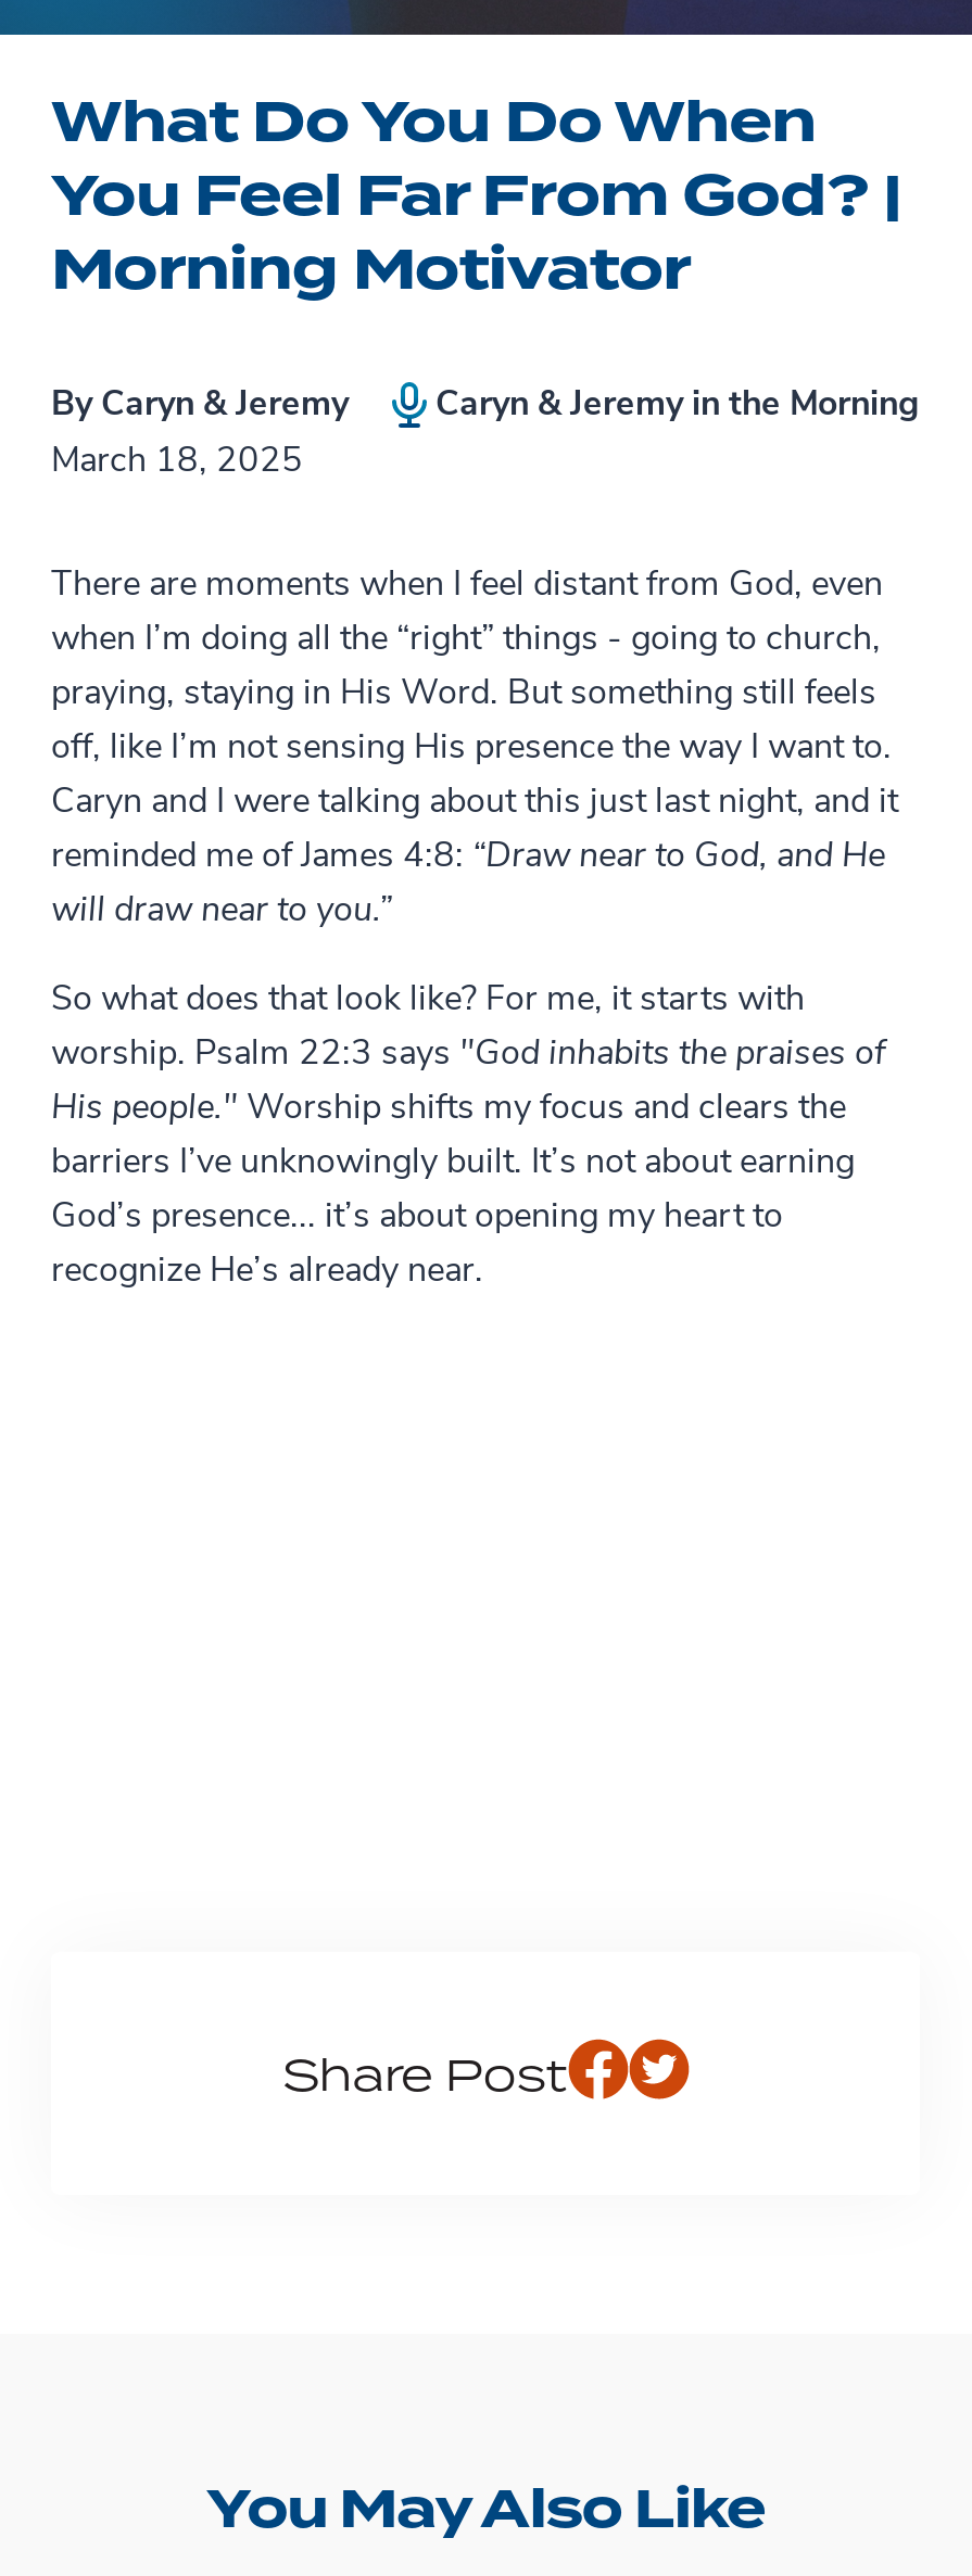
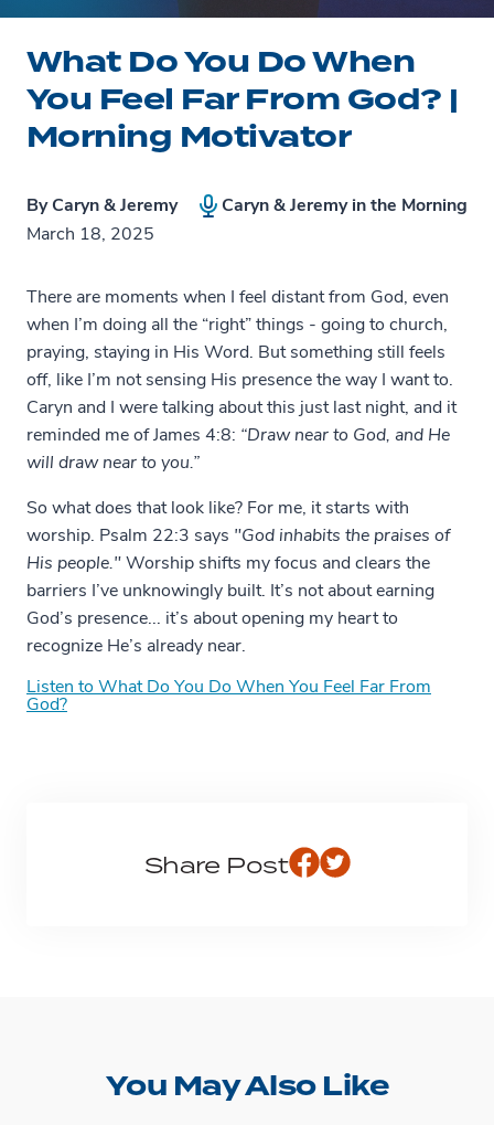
none -> [26,679,431,714] Listen to What Do You Do When You Feel Far From | God?

